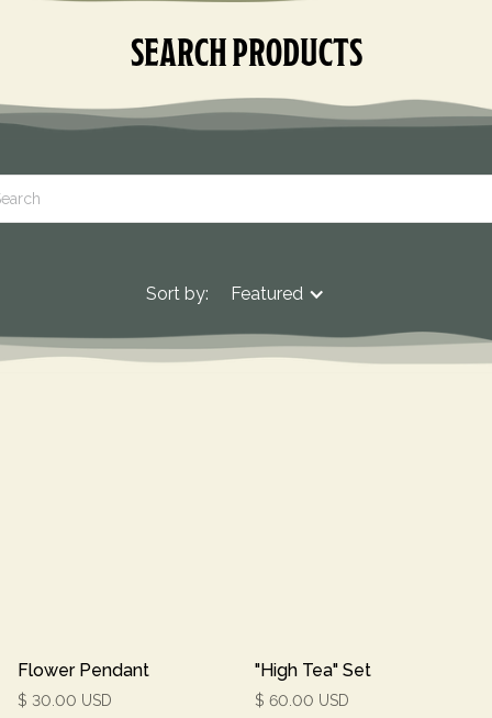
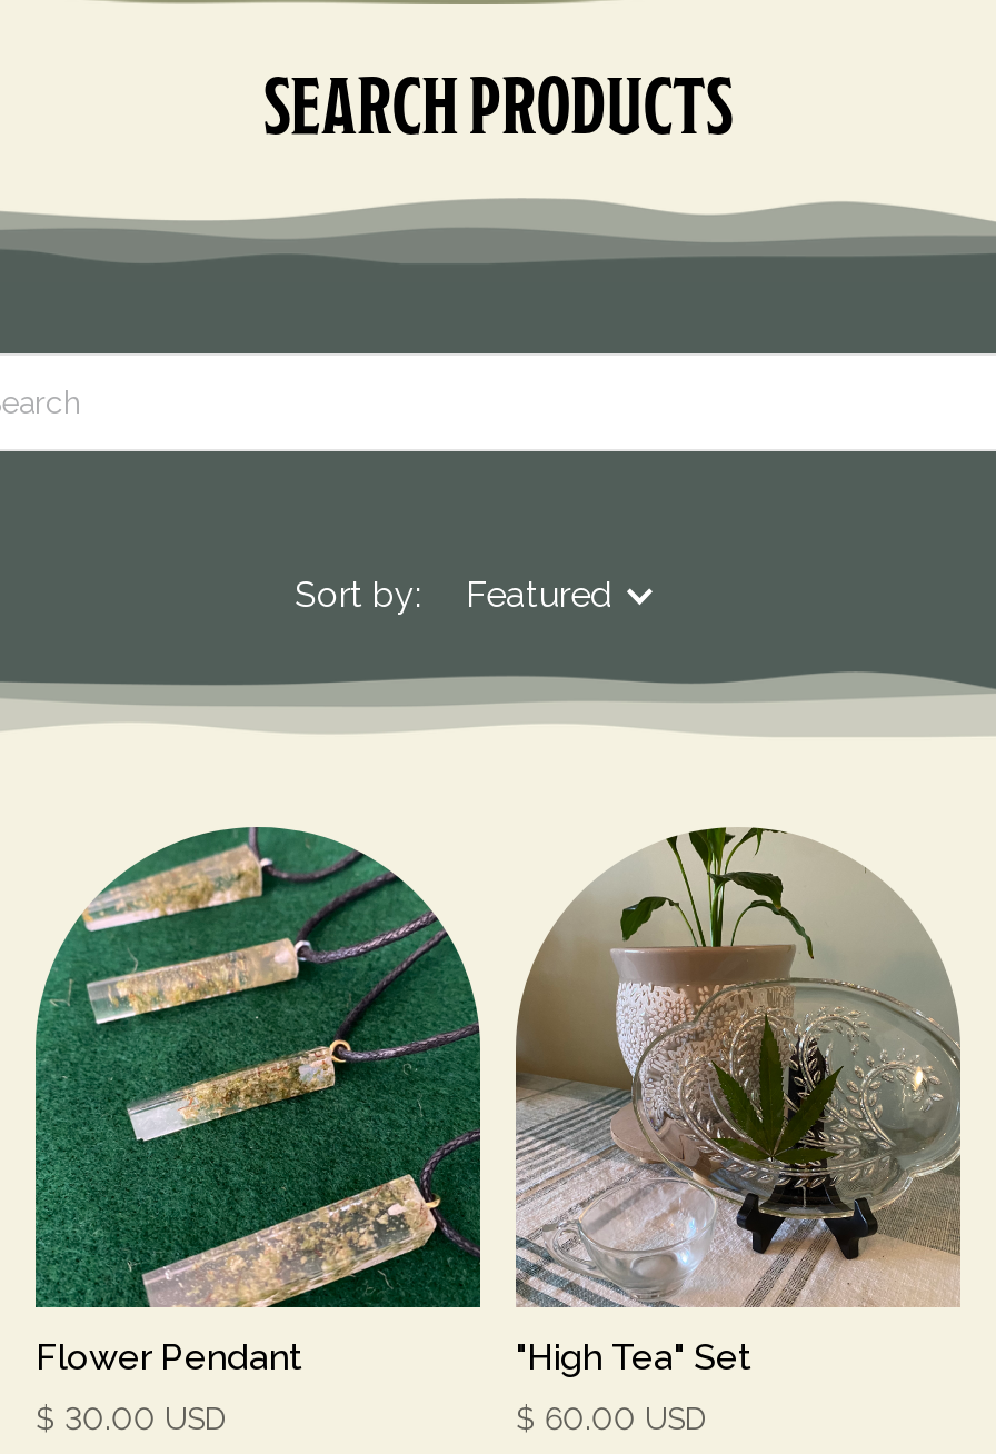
none -> [33,825,482,1309] [image]
none -> [514,825,963,1309] [image]

